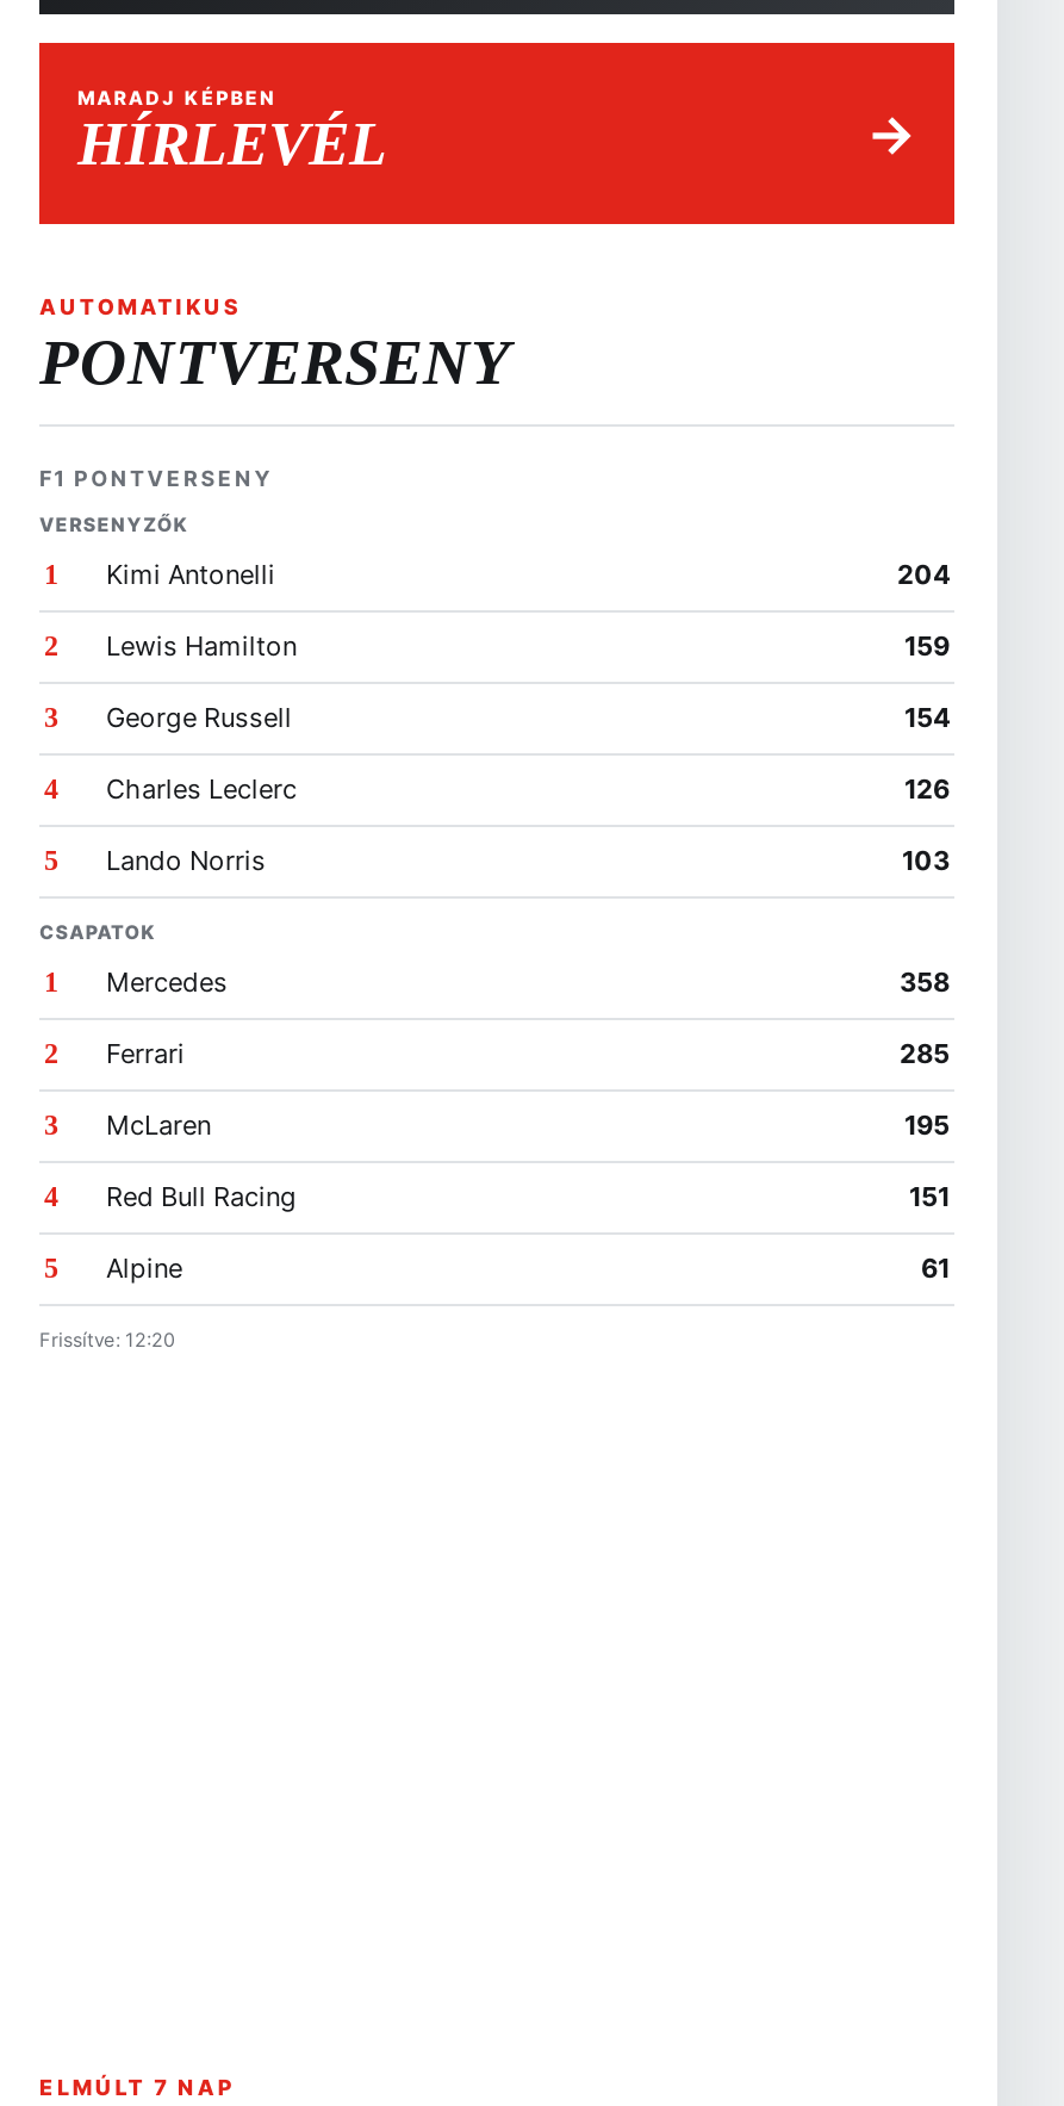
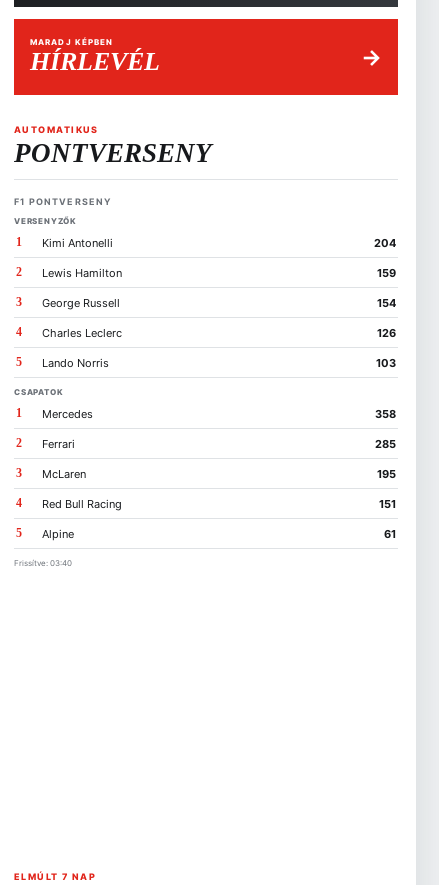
[39,1327,175,1351] Frissítve: 12:20 -> [14,558,72,568] Frissítve: 03:40

